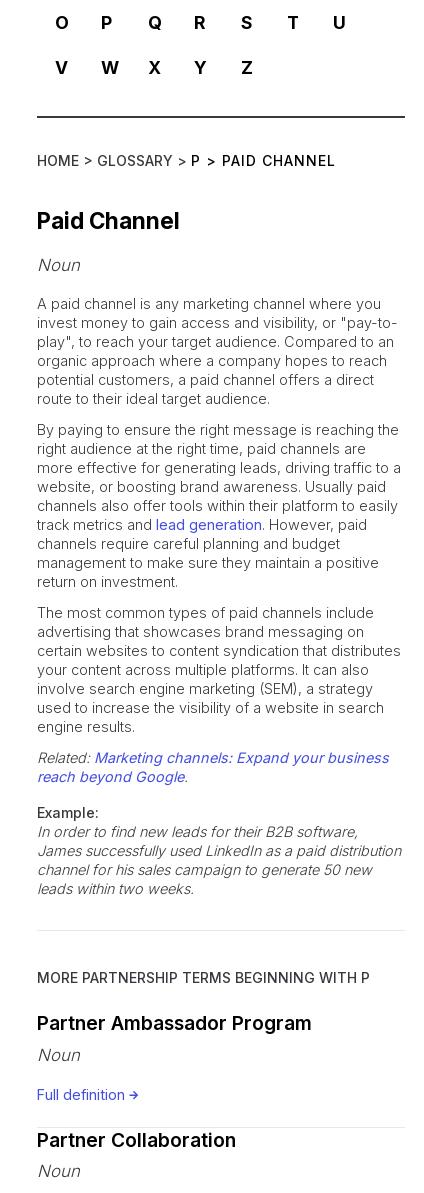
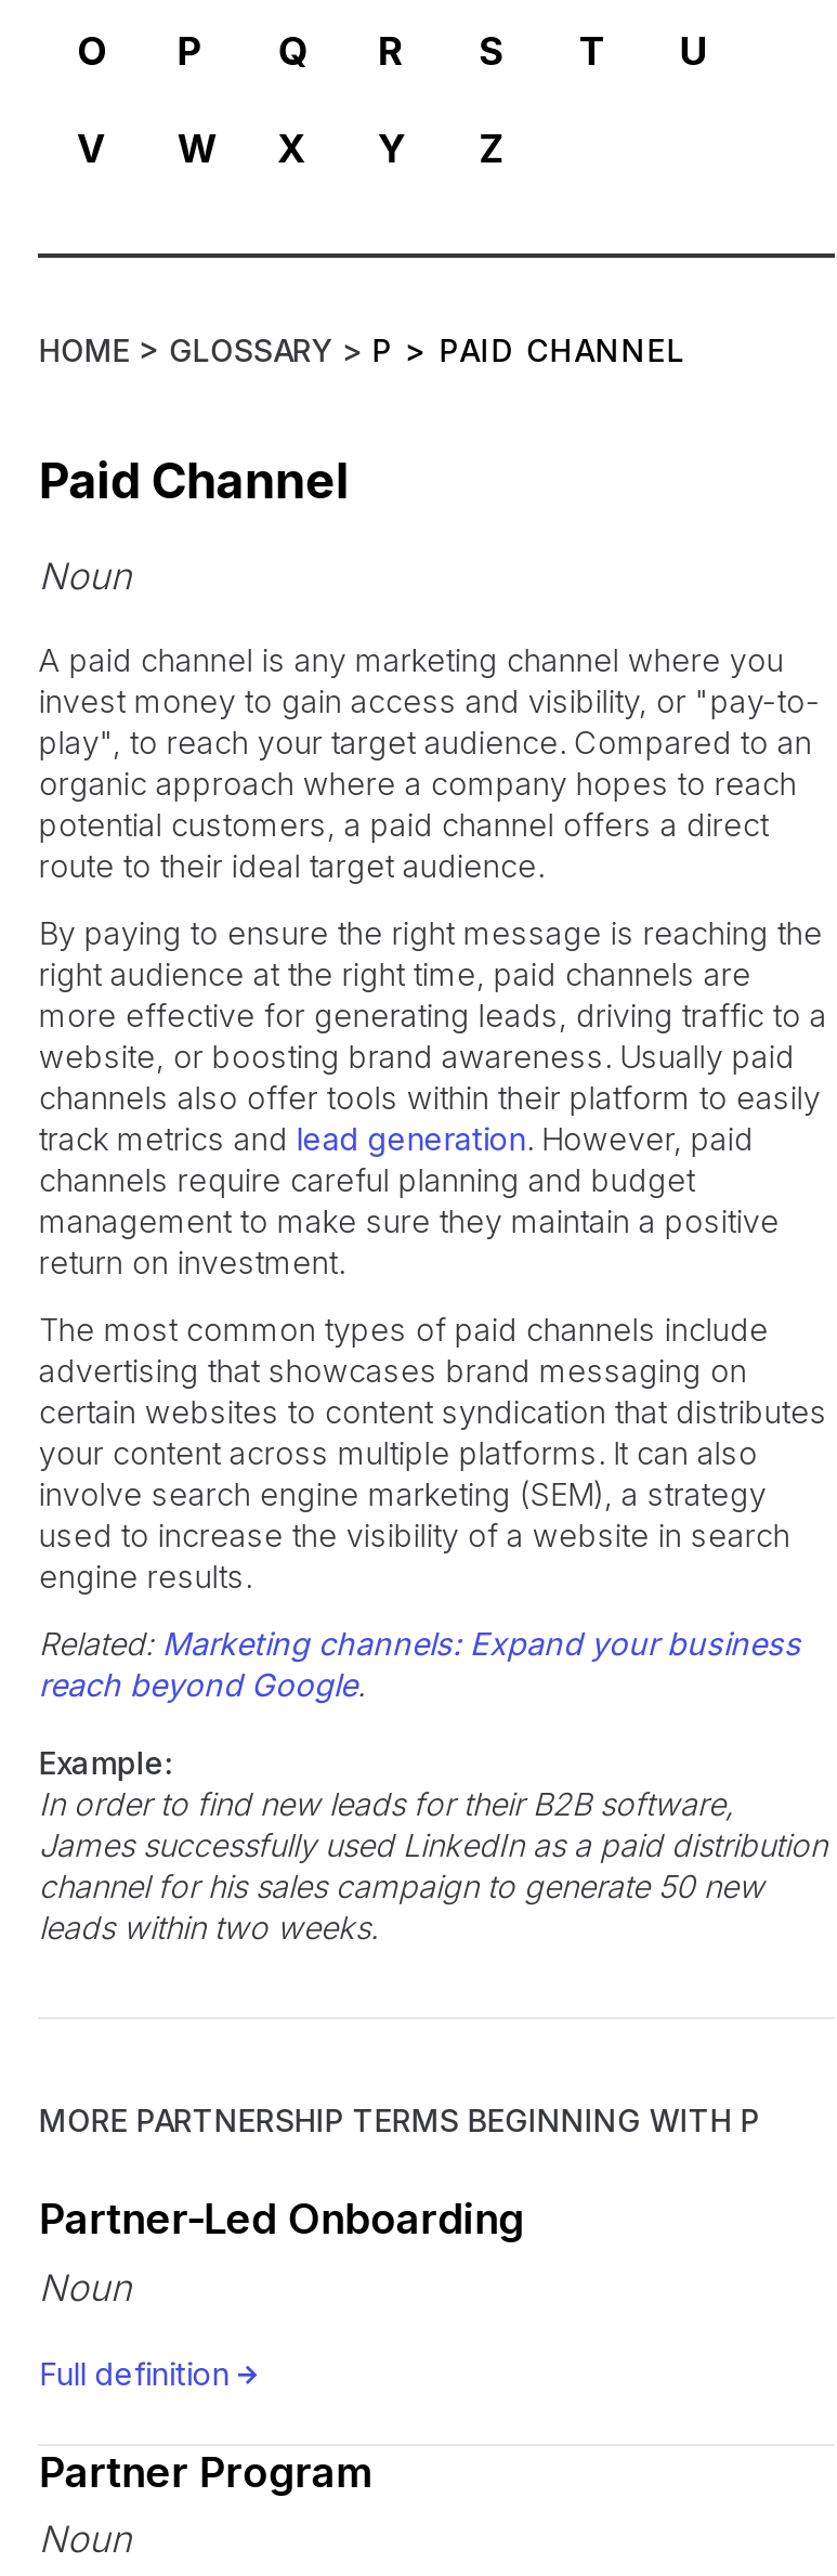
[37,1011,312,1035] Partner Ambassador Program -> [39,2193,524,2245] Partner-Led Onboarding
[37,1128,236,1152] Partner Collaboration -> [39,2445,372,2497] Partner Program

